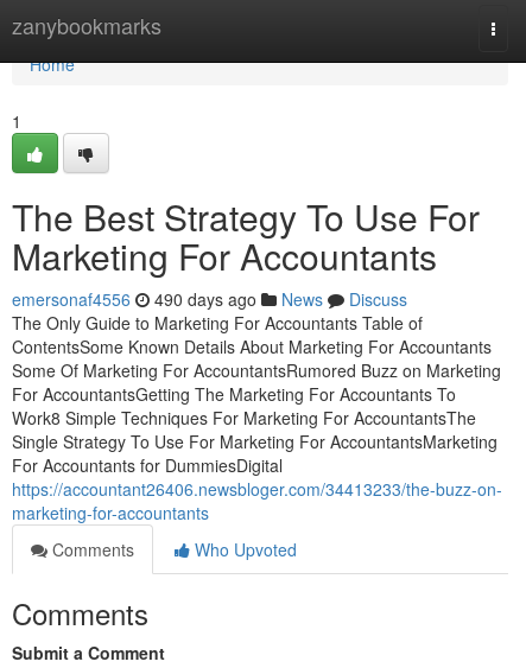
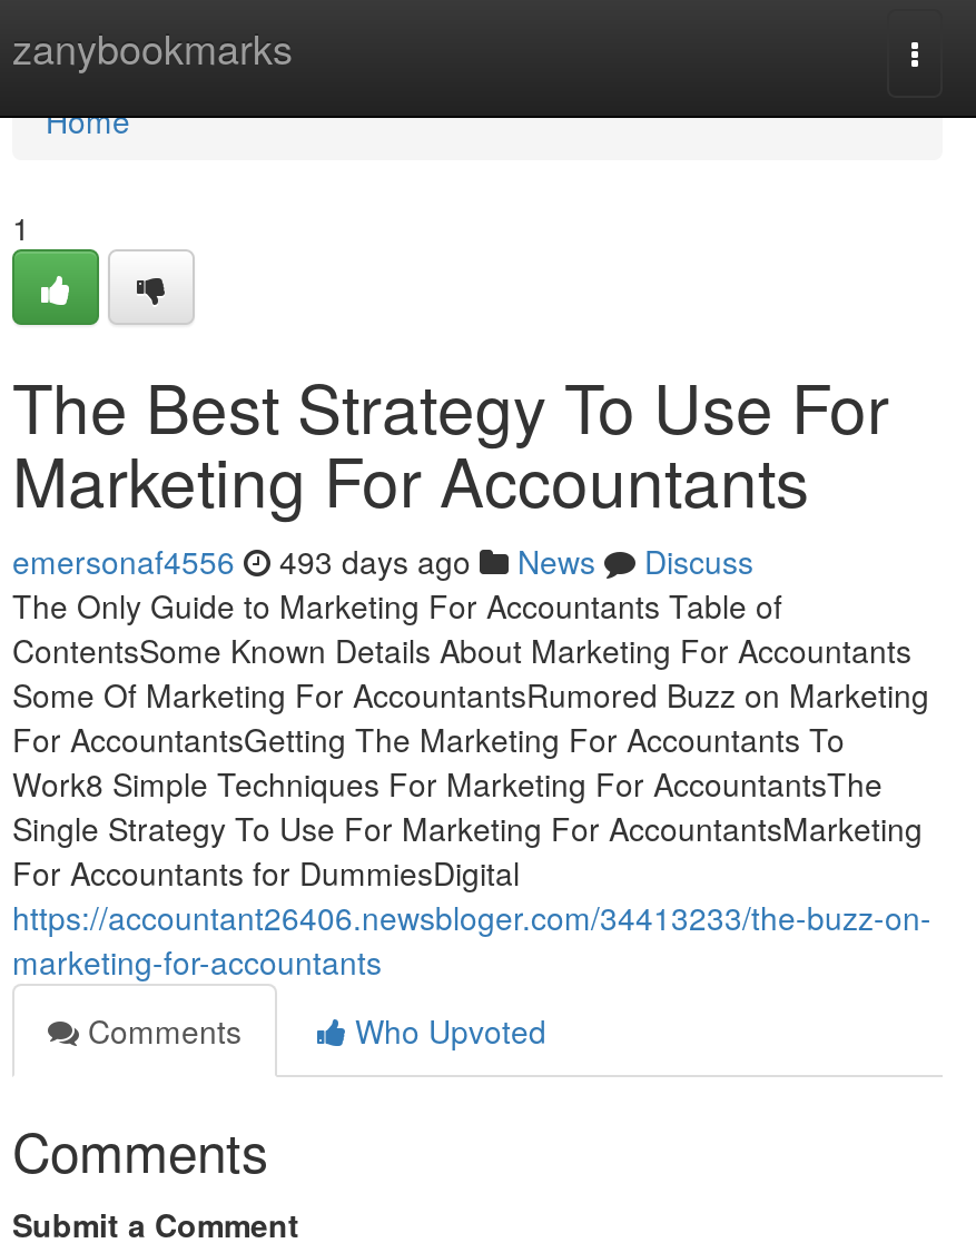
[12,287,407,311] emersonaf4556 490 days ago News Discuss -> [12,539,753,583] emersonaf4556 493 days ago News Discuss

